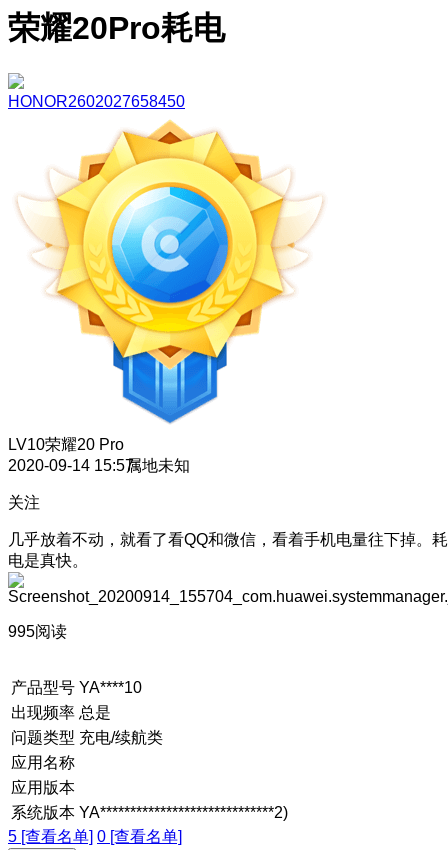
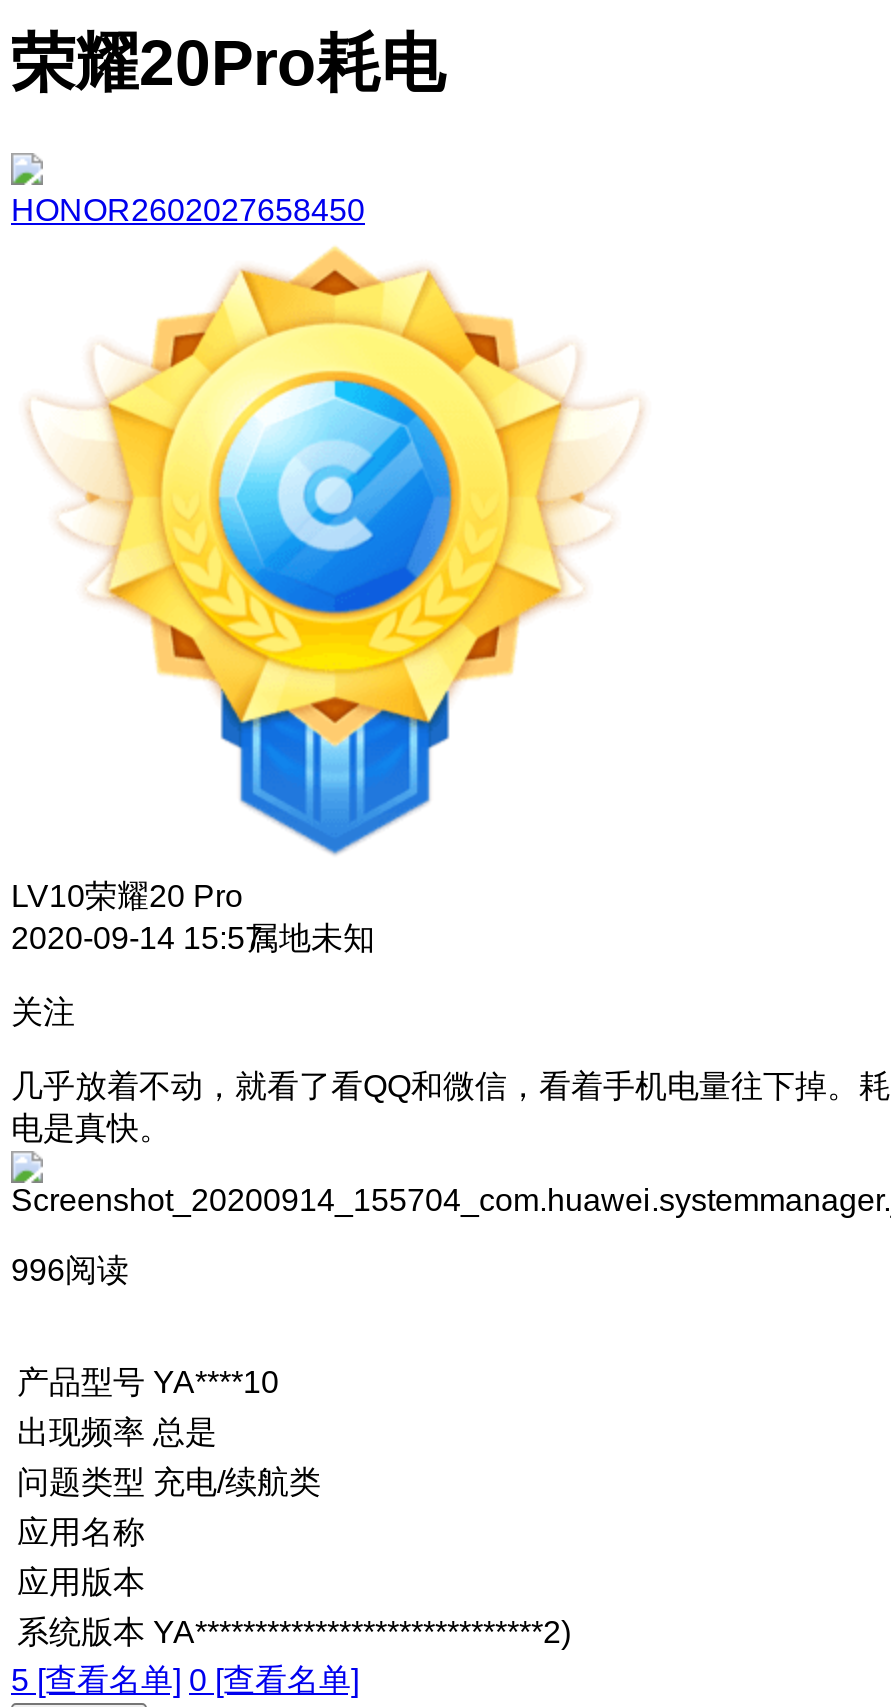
[8,623,67,640] 995阅读 -> [11,1253,129,1287] 996阅读

